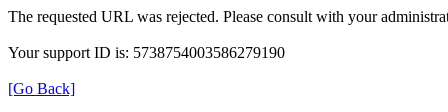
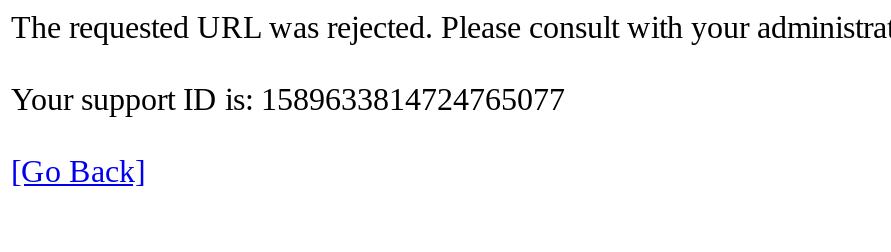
[8,44,285,61] Your support ID is: 5738754003586279190 -> [11,82,565,116] Your support ID is: 1589633814724765077

